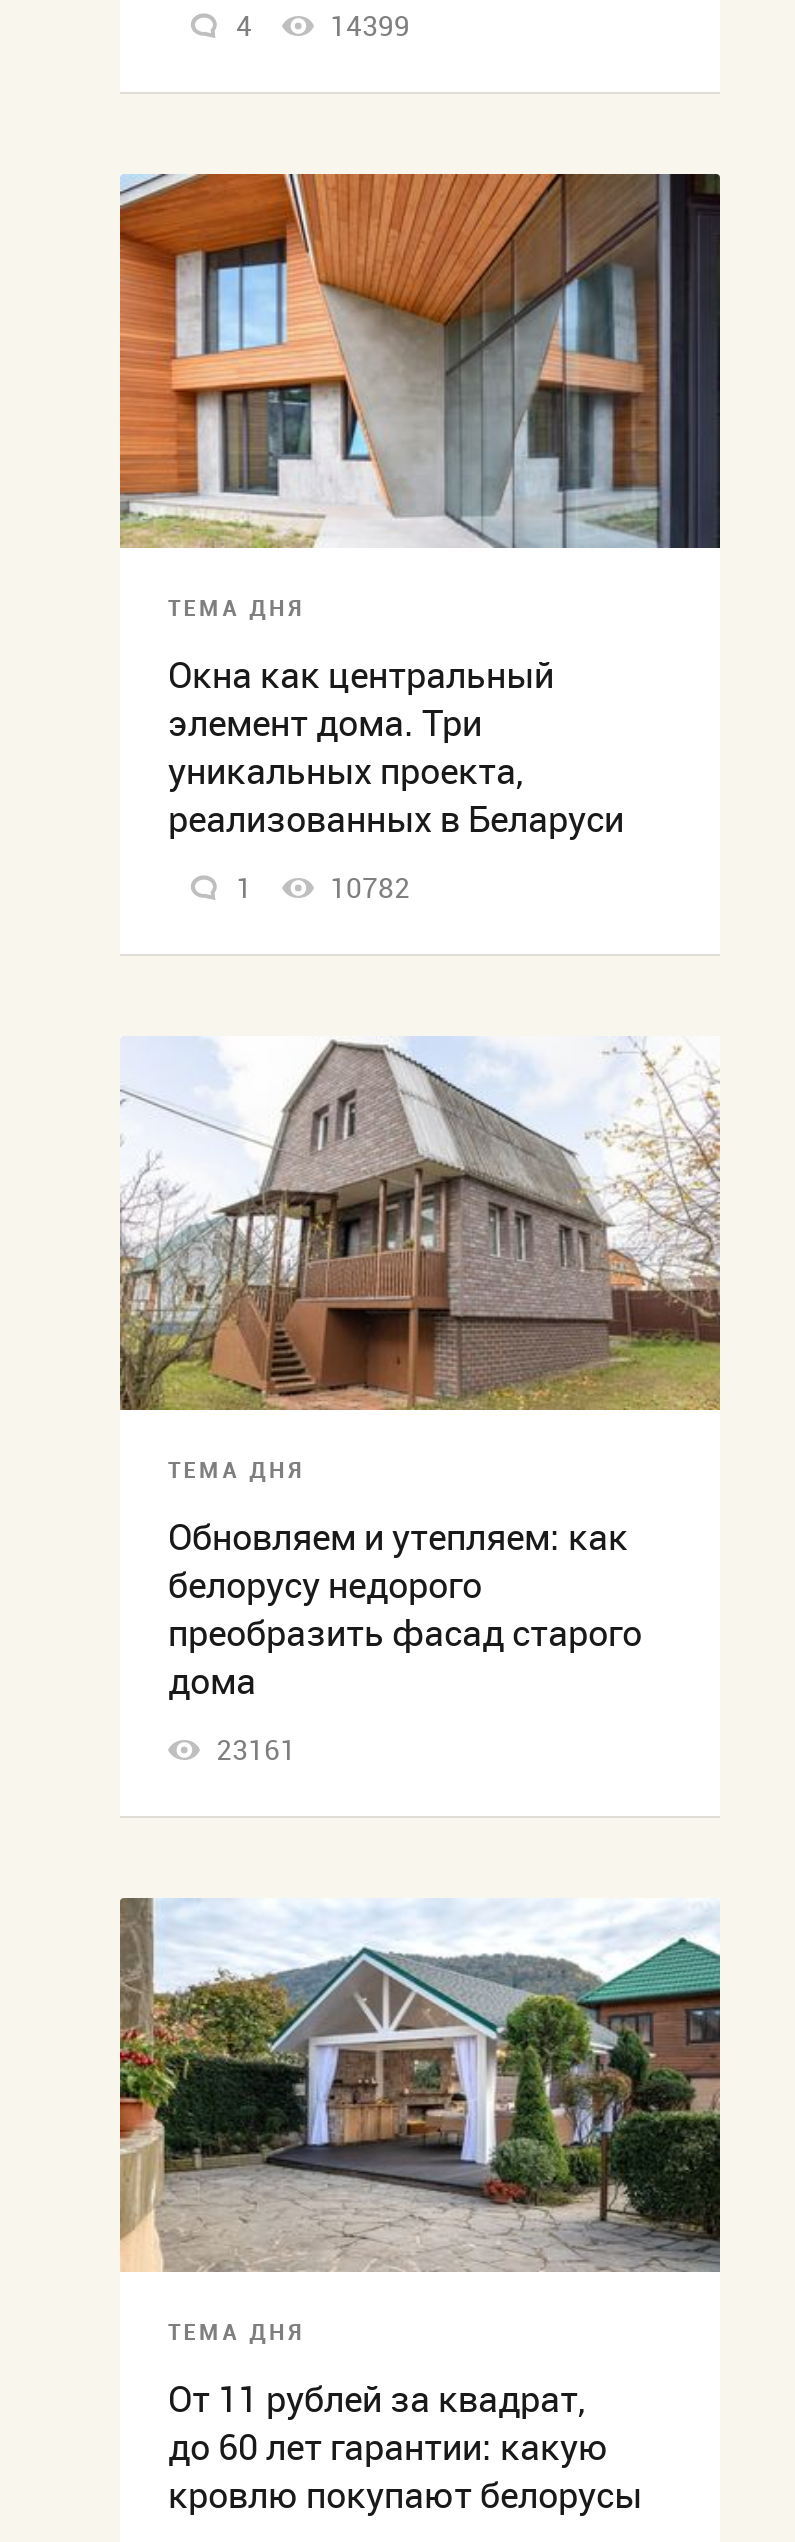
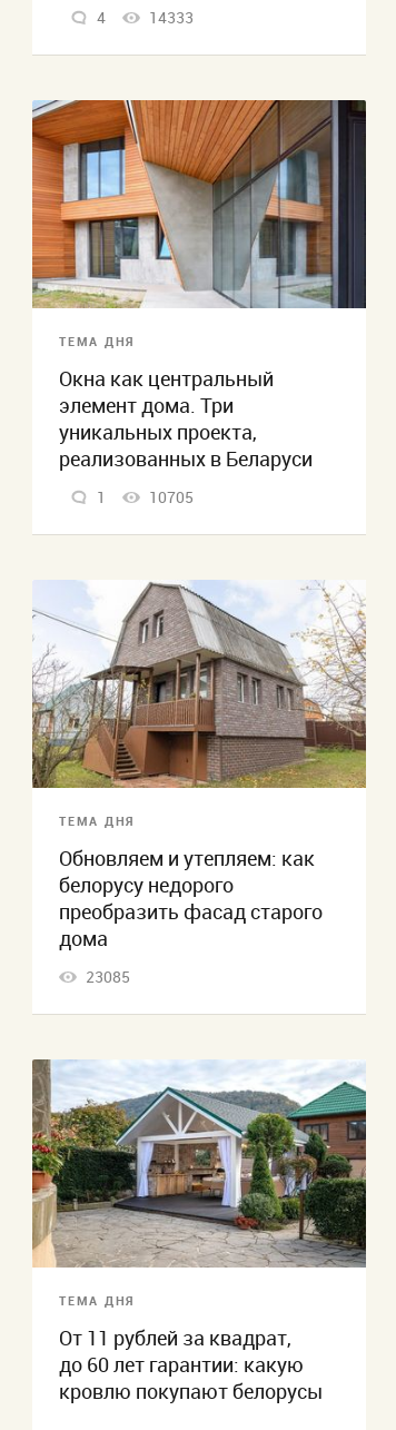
[330,10,410,42] 14399 -> [149,9,194,27] 14333
[330,872,410,904] 10782 -> [149,489,194,506] 10705
[216,1734,296,1766] 23161 -> [86,968,130,986] 23085

